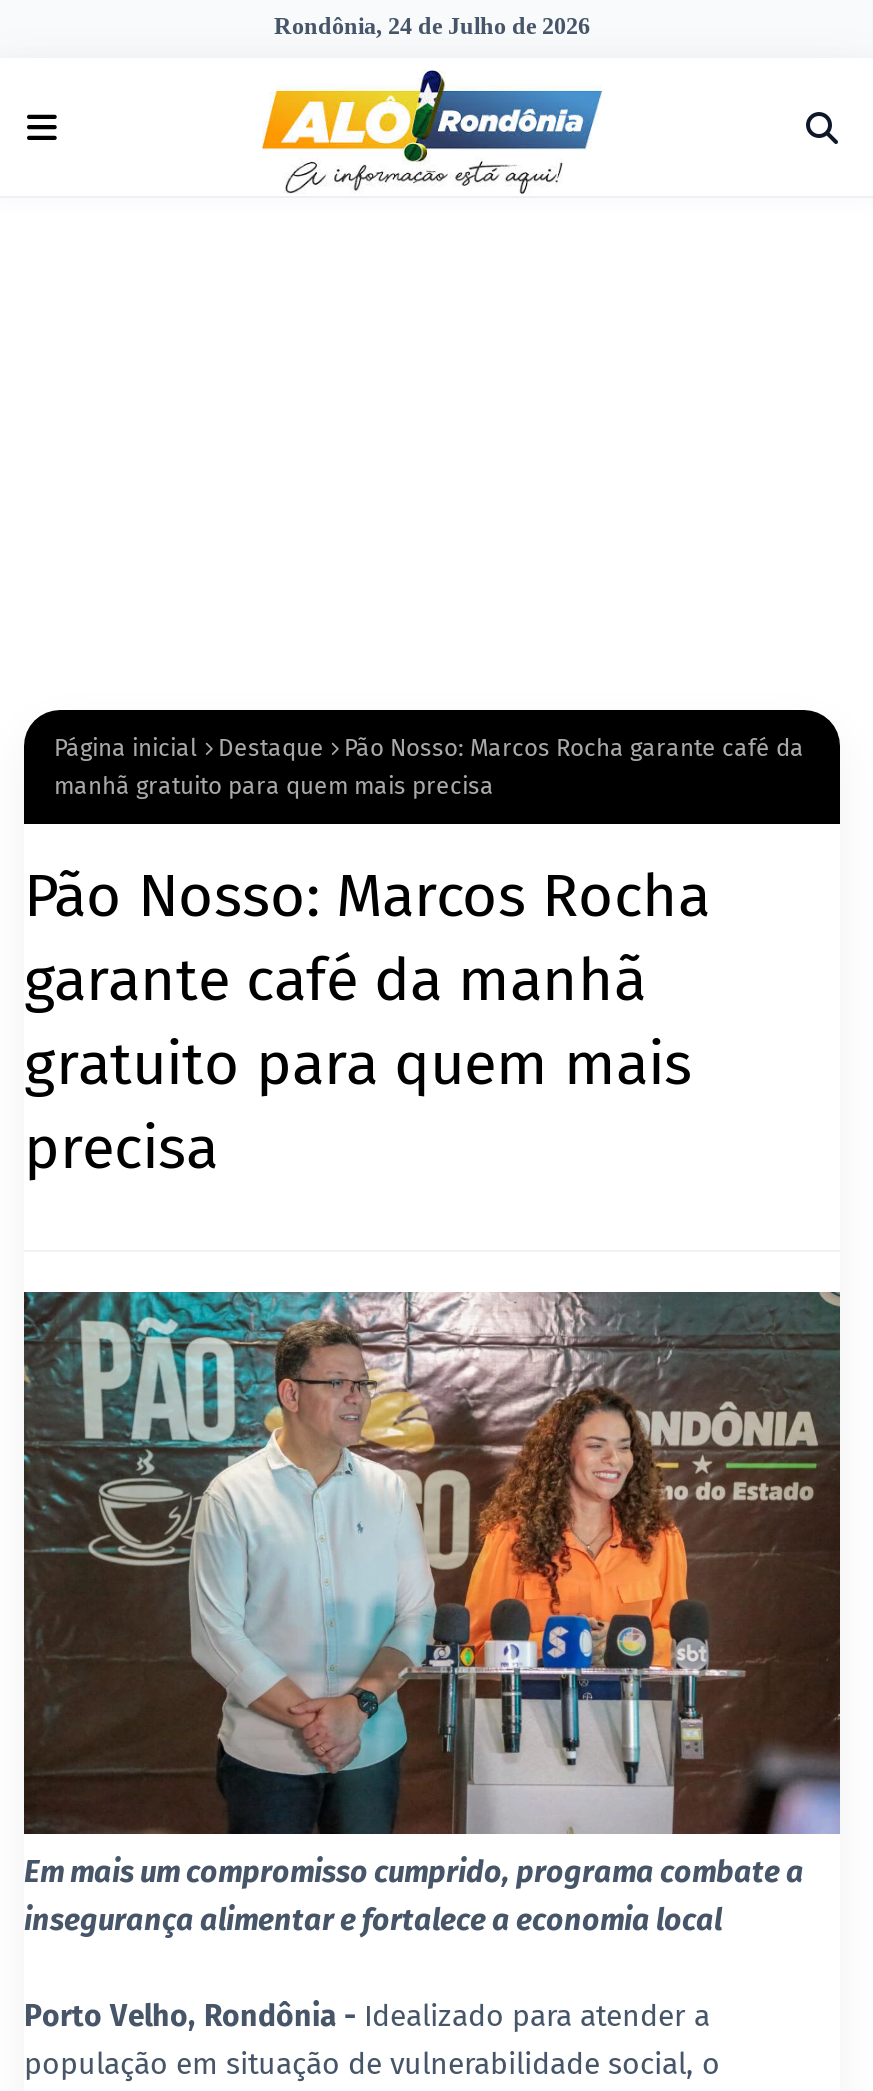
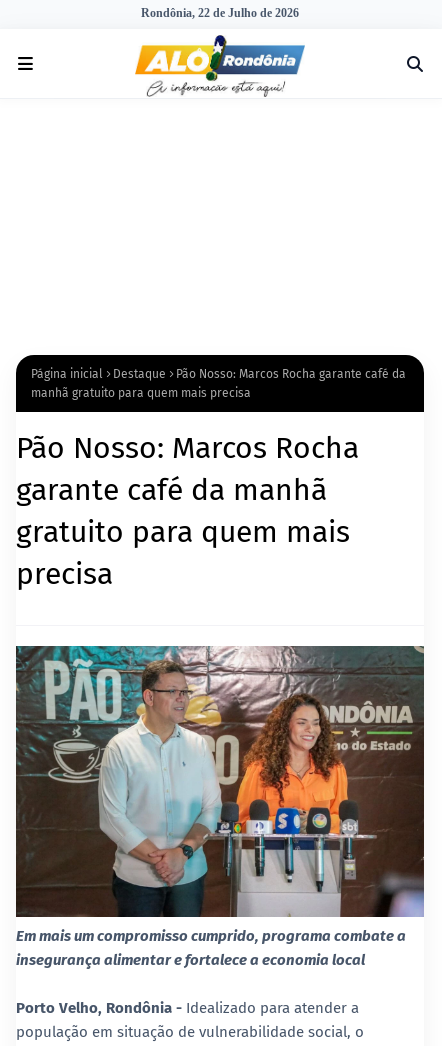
[274,12,590,40] Rondônia, 24 de Julho de 2026 -> [141,6,299,20] Rondônia, 22 de Julho de 2026

